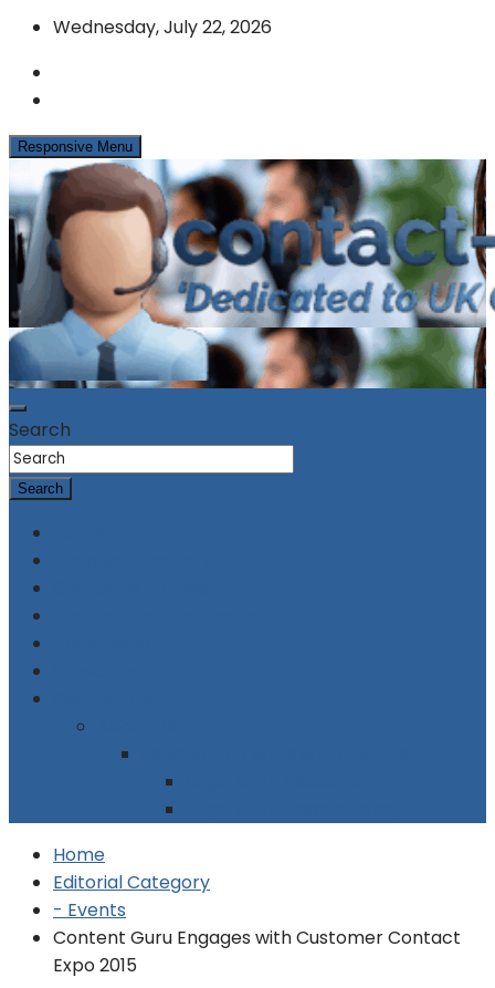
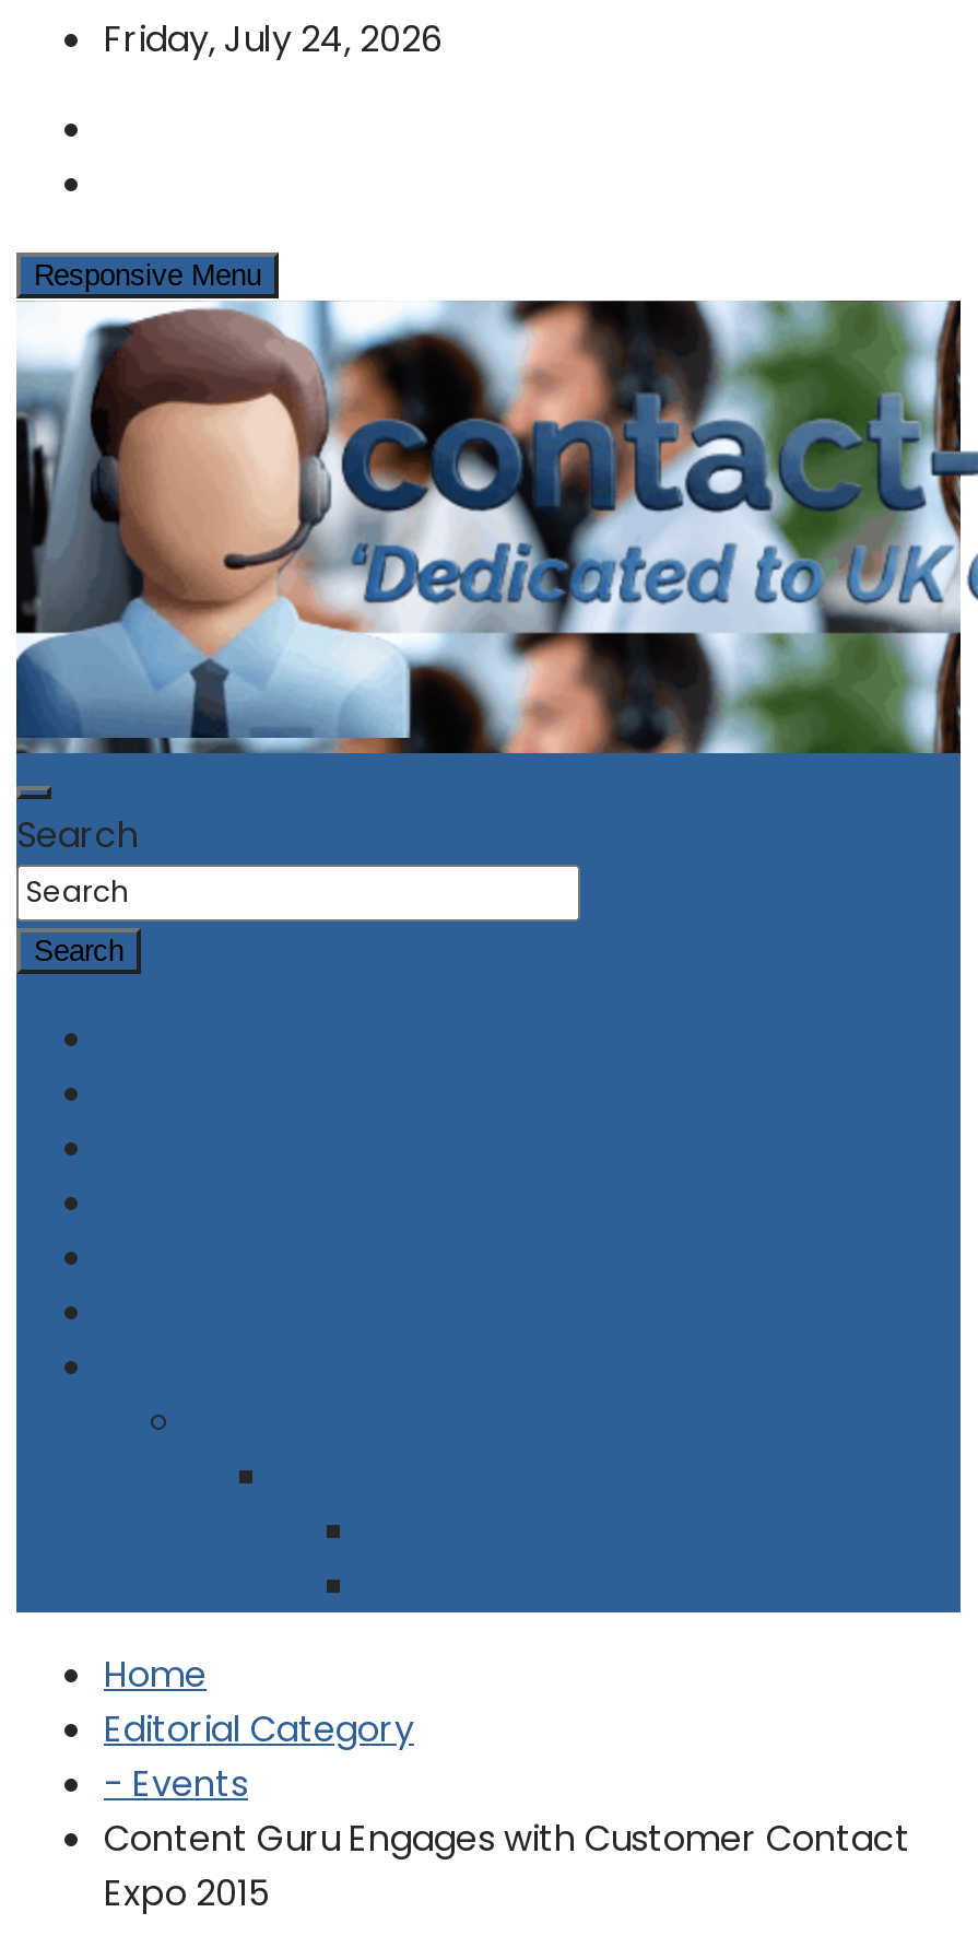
[53,14,272,40] Wednesday, July 22, 2026 -> [104,14,443,64] Friday, July 24, 2026

